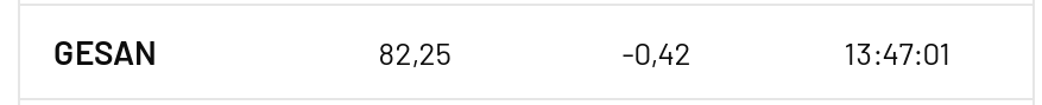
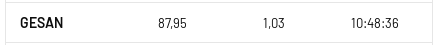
[379,33,452,71] 82,25 -> [158,14,187,30] 87,95
[622,33,691,71] -0,42 -> [263,14,285,30] 1,03
[844,33,951,71] 13:47:01 -> [351,14,399,30] 10:48:36

